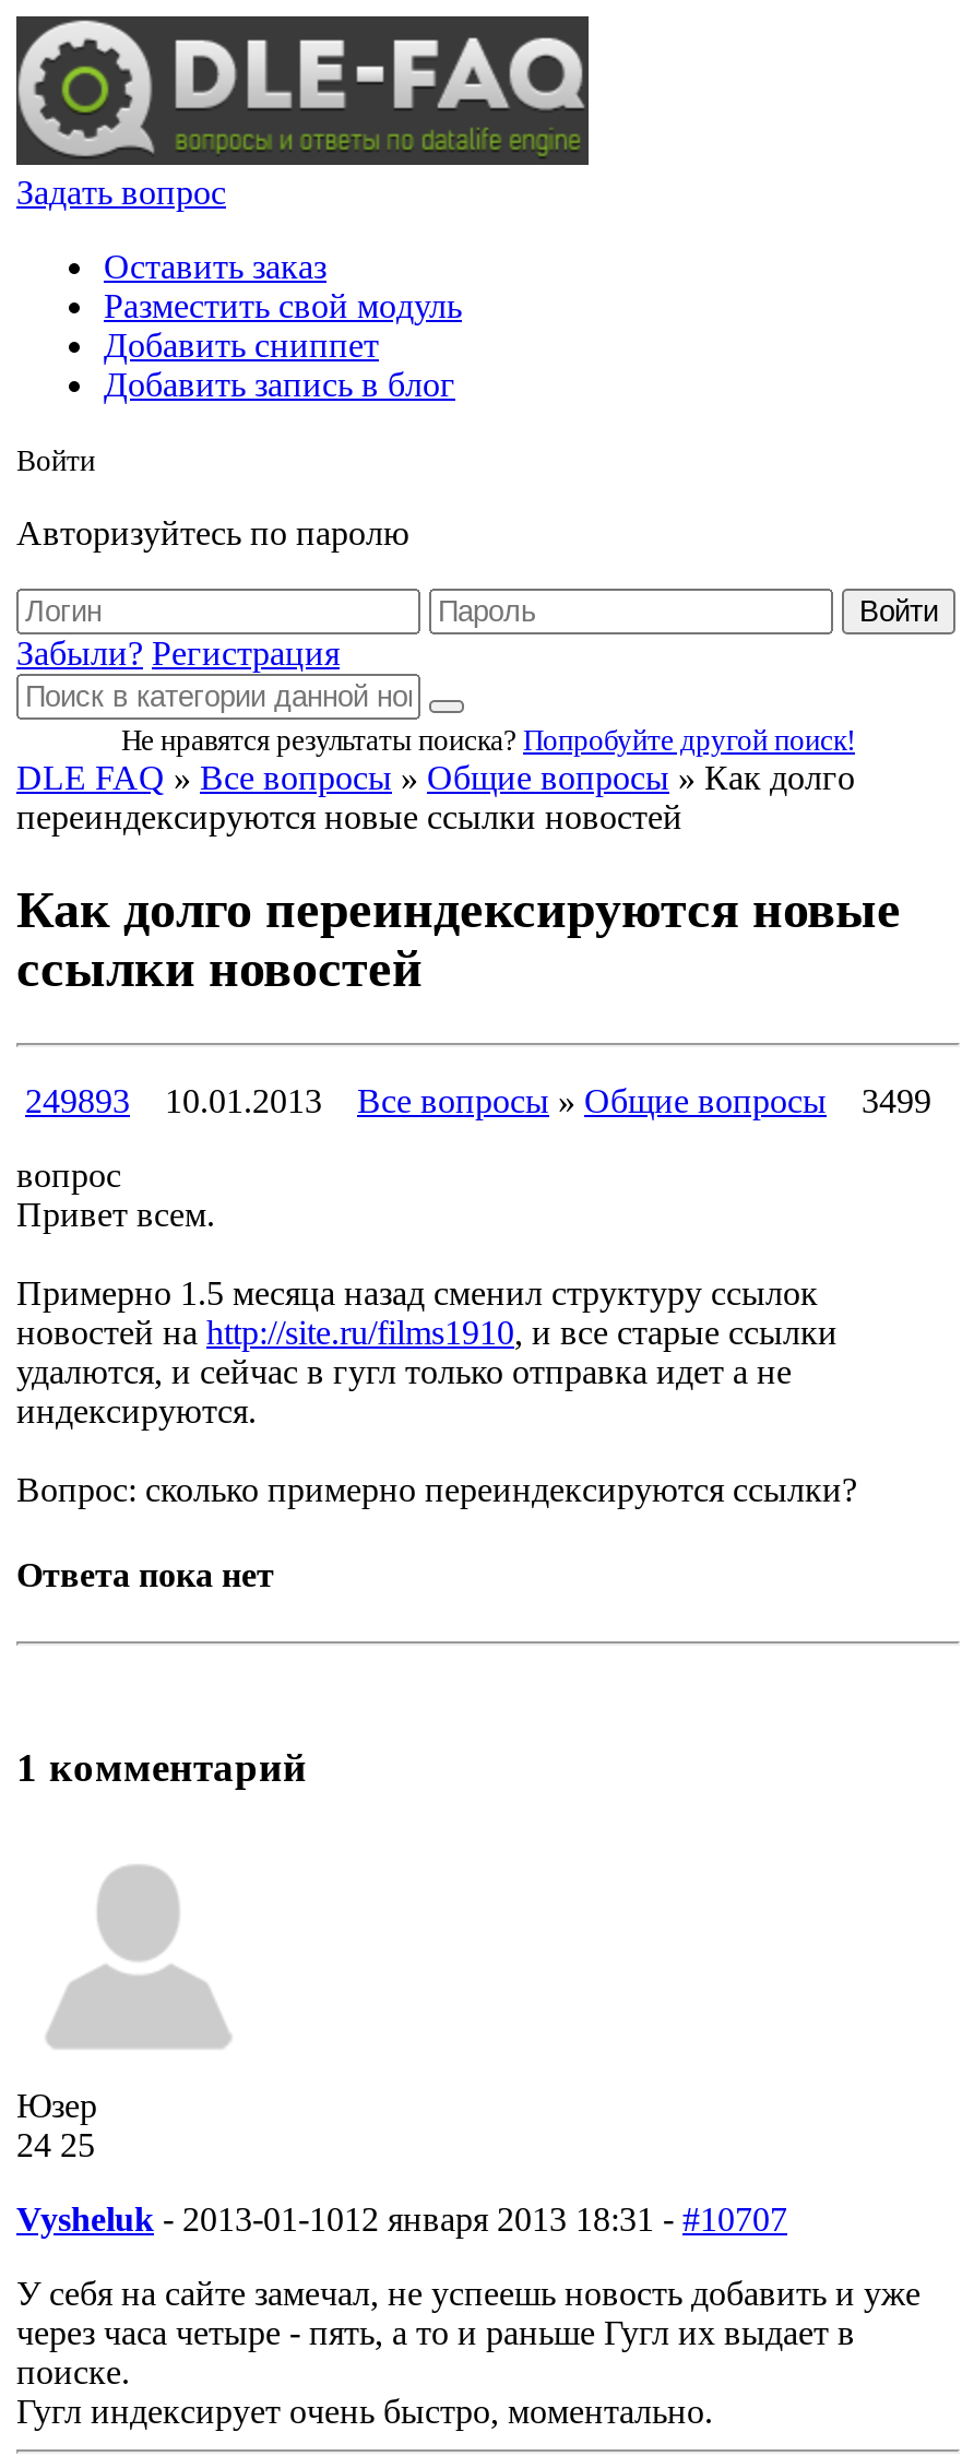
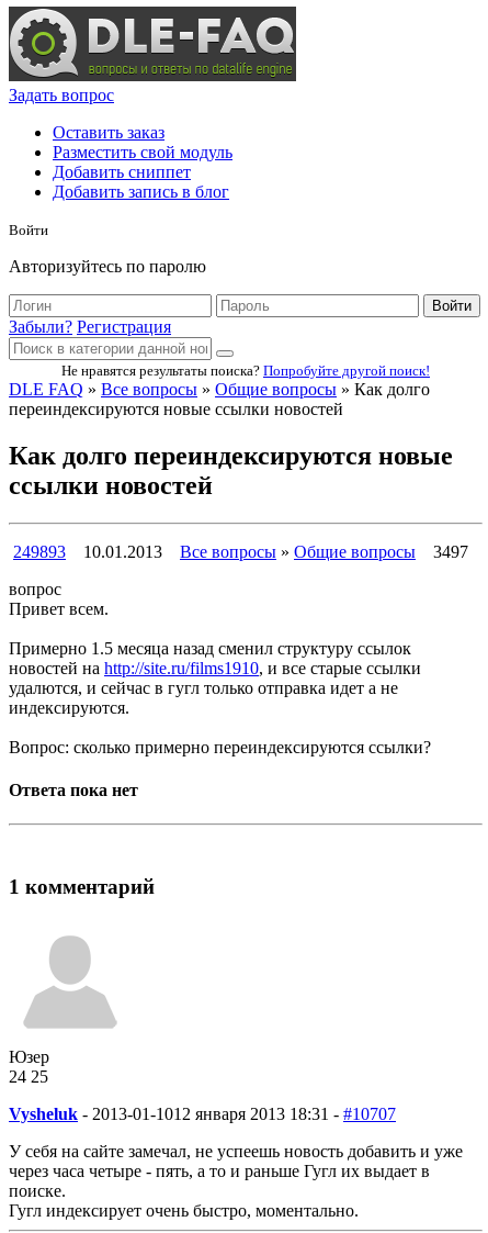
[25,1082,931,1119] 249893 10.01.2013 Все вопросы» Общие вопросы 3499 -> [13,542,468,561] 249893 10.01.2013 Все вопросы» Общие вопросы 3497

